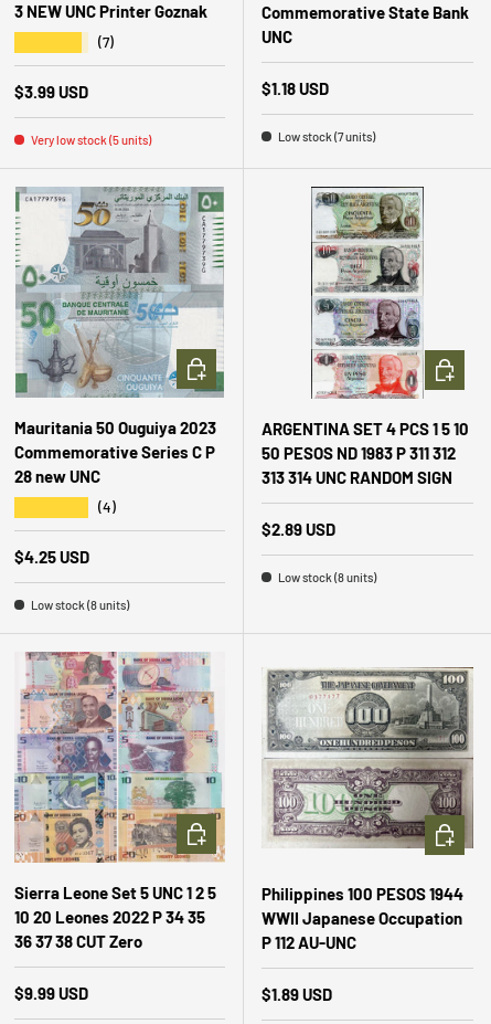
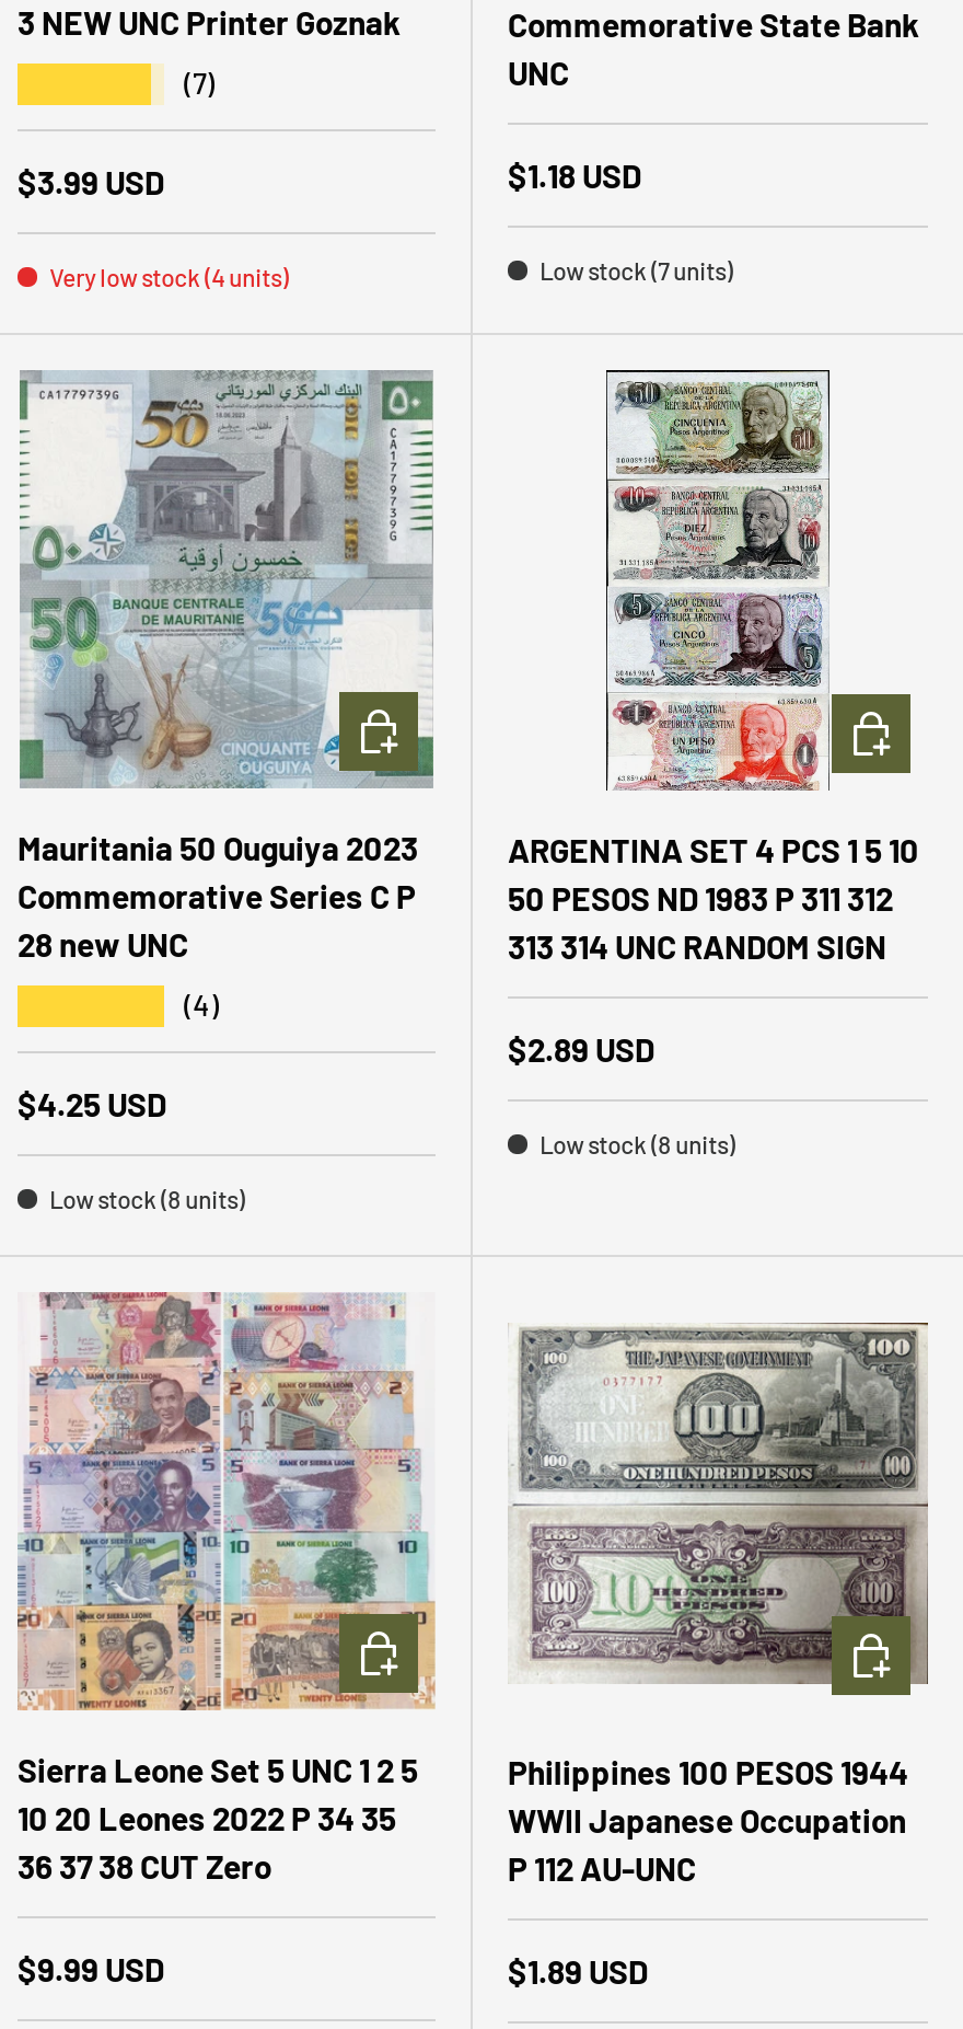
[30,133,151,147] Very low stock (5 units) -> [49,264,288,292] Very low stock (4 units)

